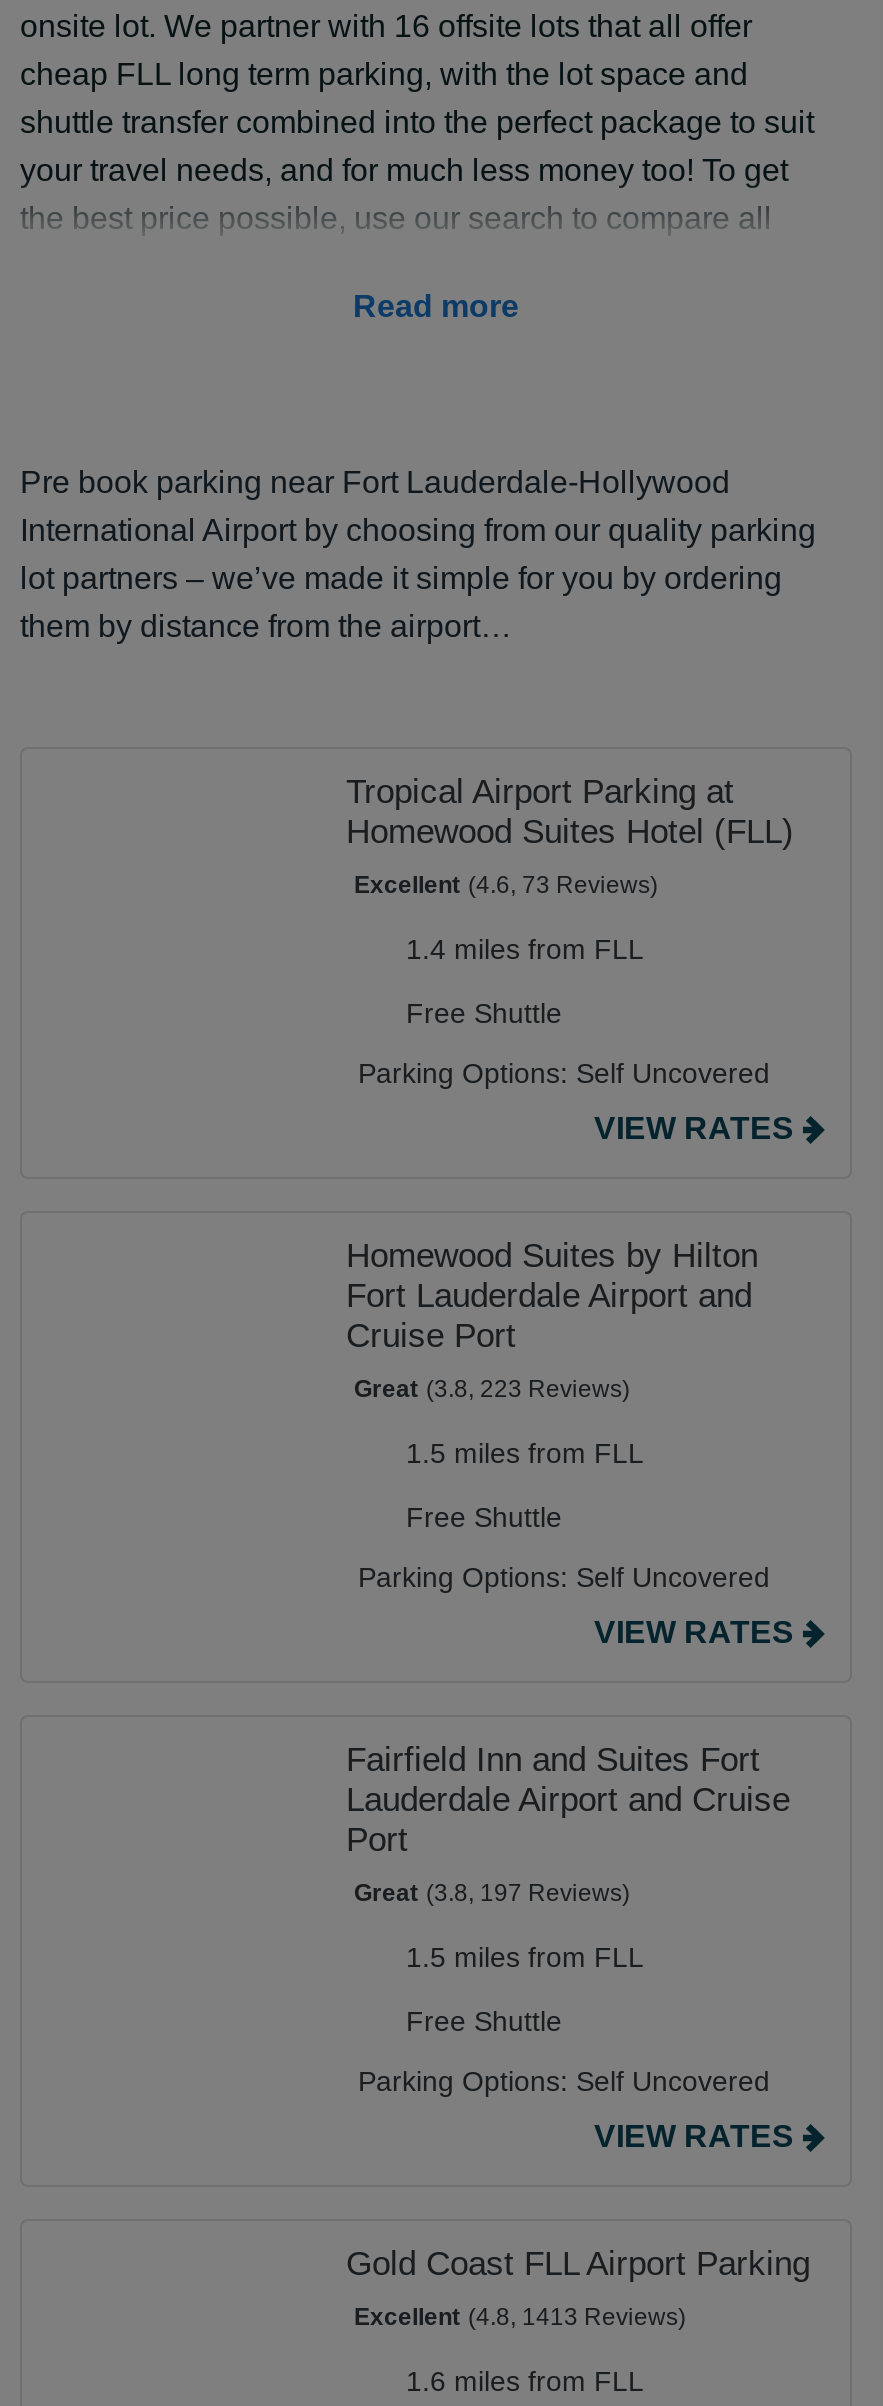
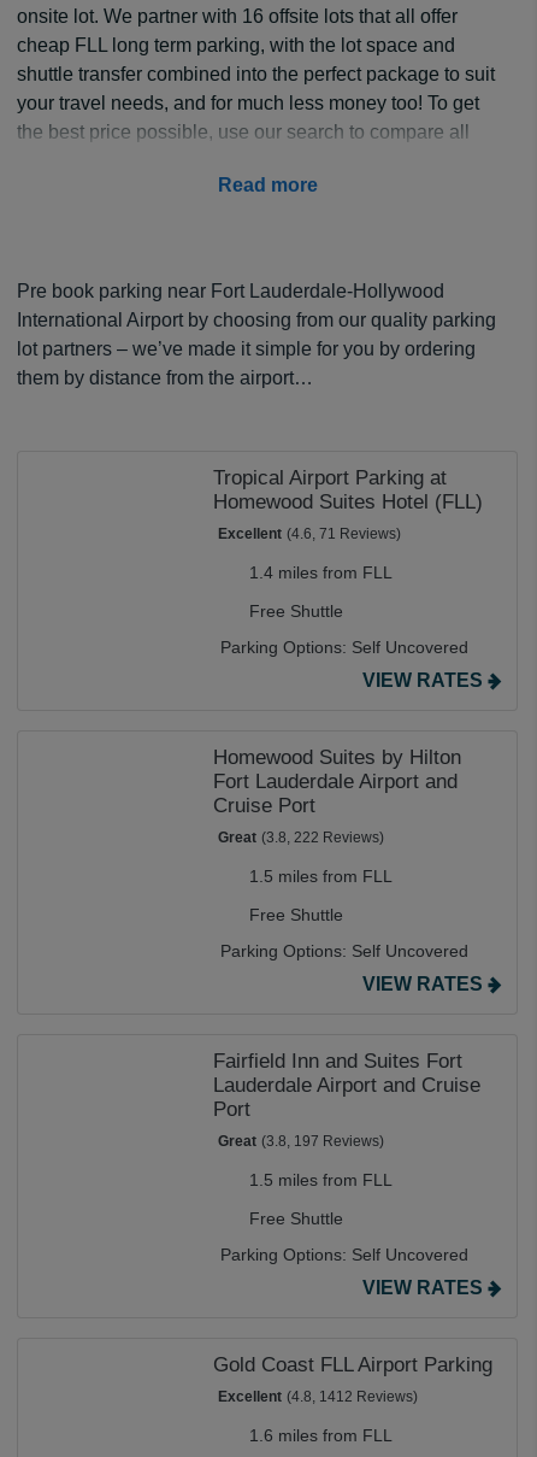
[354,871,658,899] Excellent (4.6, 73 Reviews) -> [218,525,401,542] Excellent (4.6, 71 Reviews)
[354,1375,630,1403] Great (3.8, 223 Reviews) -> [218,829,384,846] Great (3.8, 222 Reviews)
[354,2303,686,2331] Excellent (4.8, 1413 Reviews) -> [218,1388,418,1405] Excellent (4.8, 1412 Reviews)

